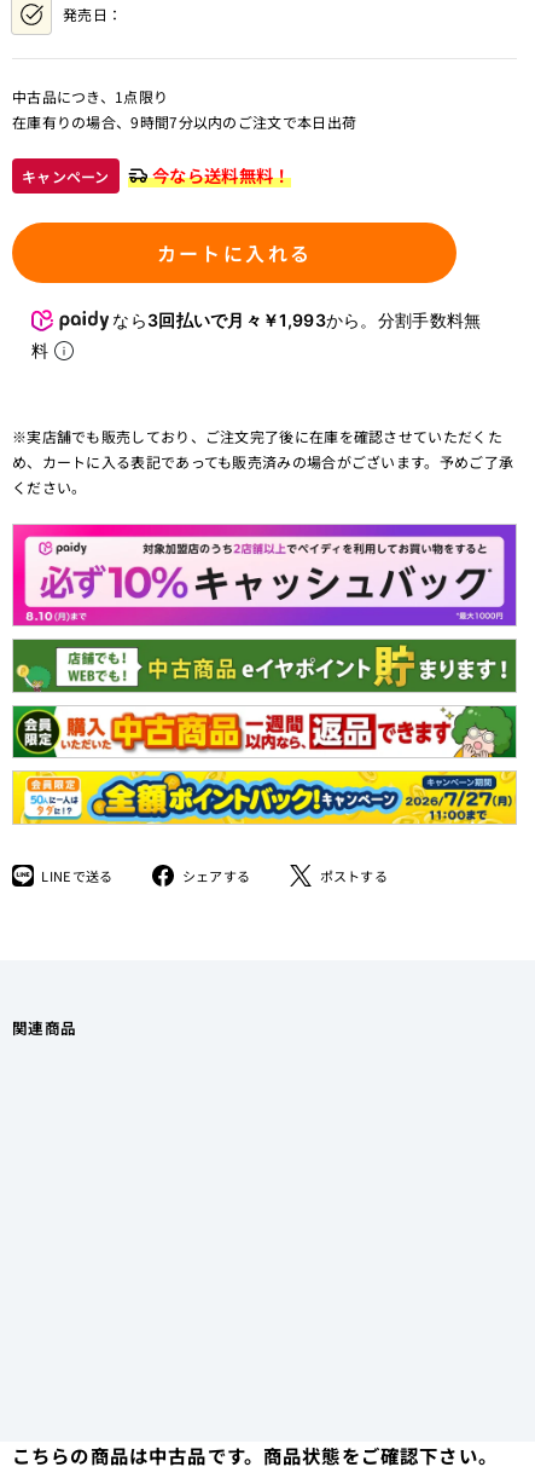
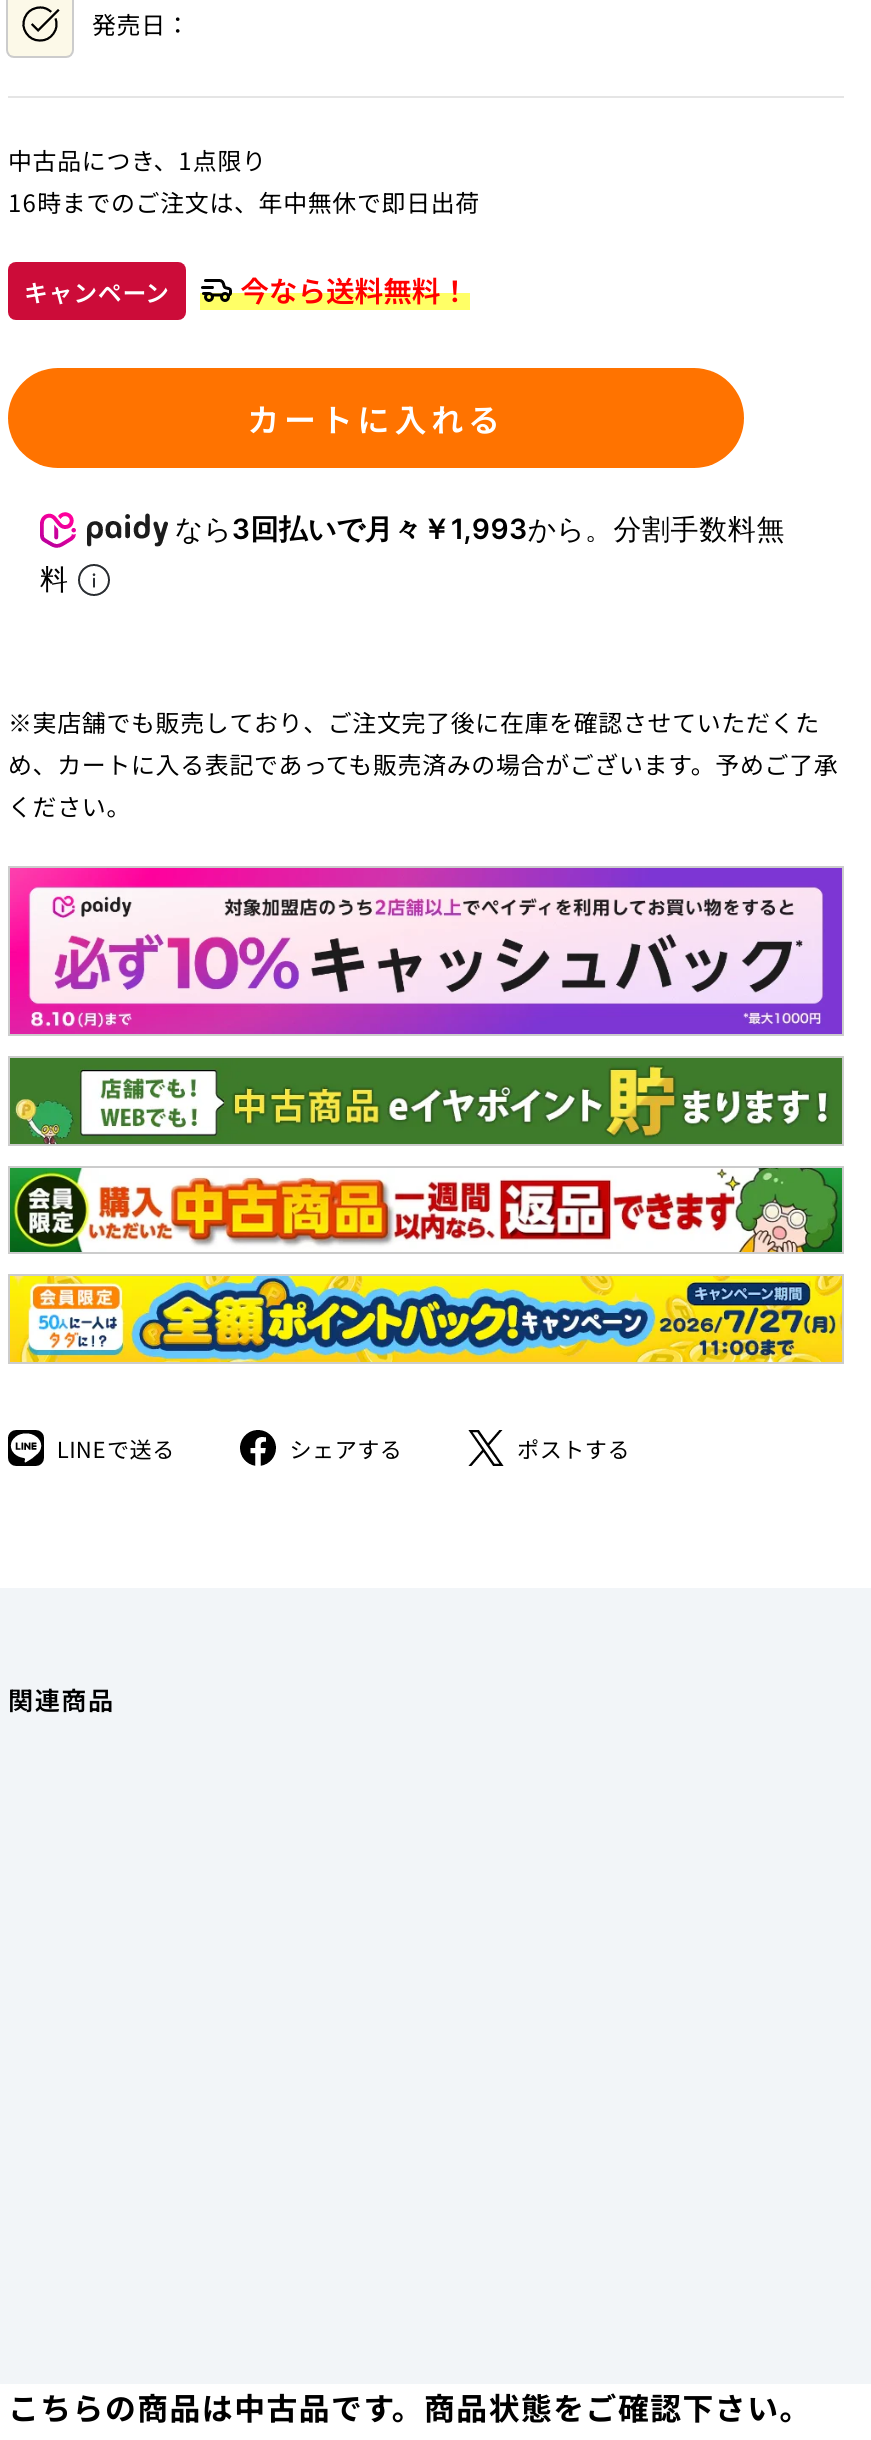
[12,112,357,132] 在庫有りの場合、9時間7分以内のご注文で本日出荷 -> [8,184,480,218] 16時までのご注文は、年中無休で即日出荷

